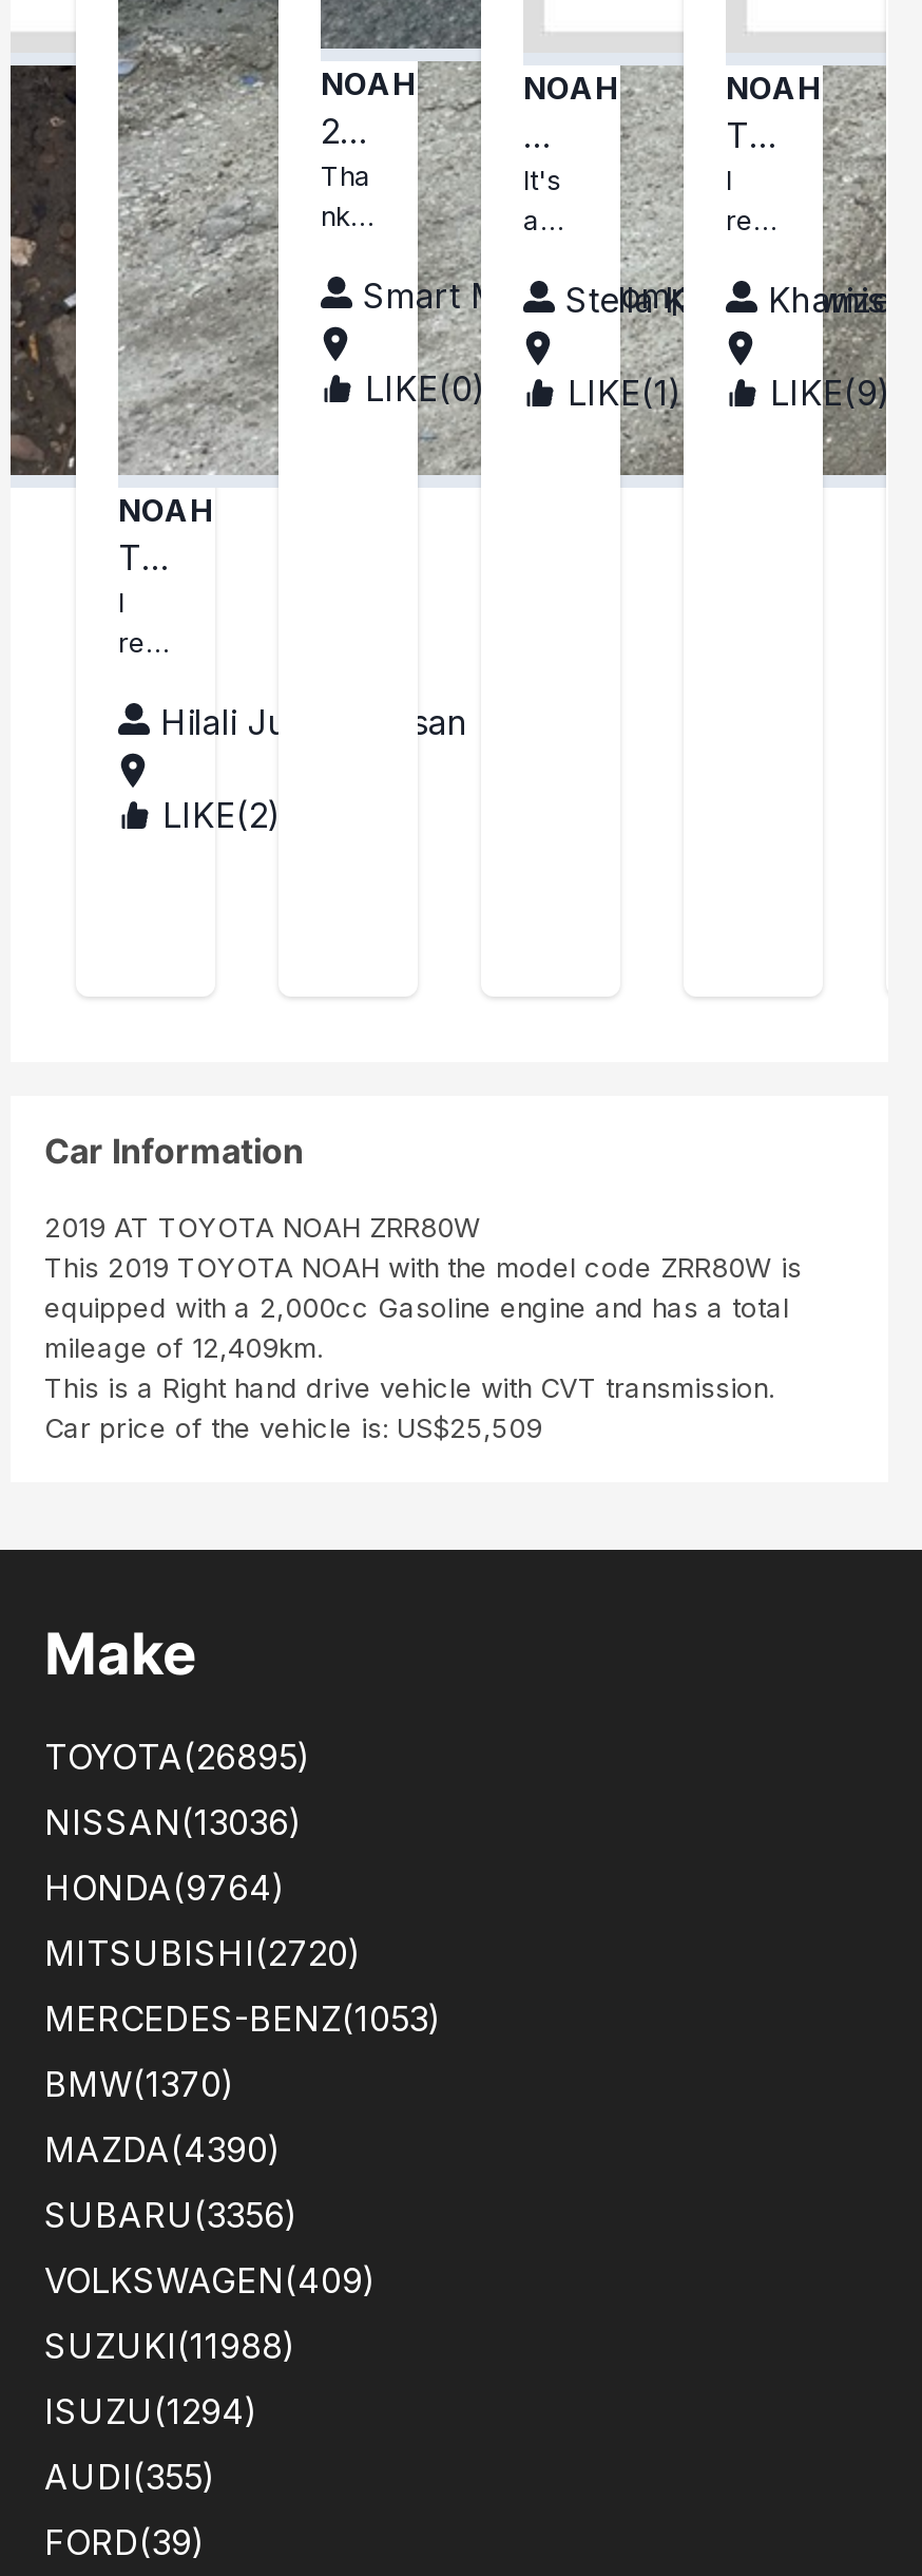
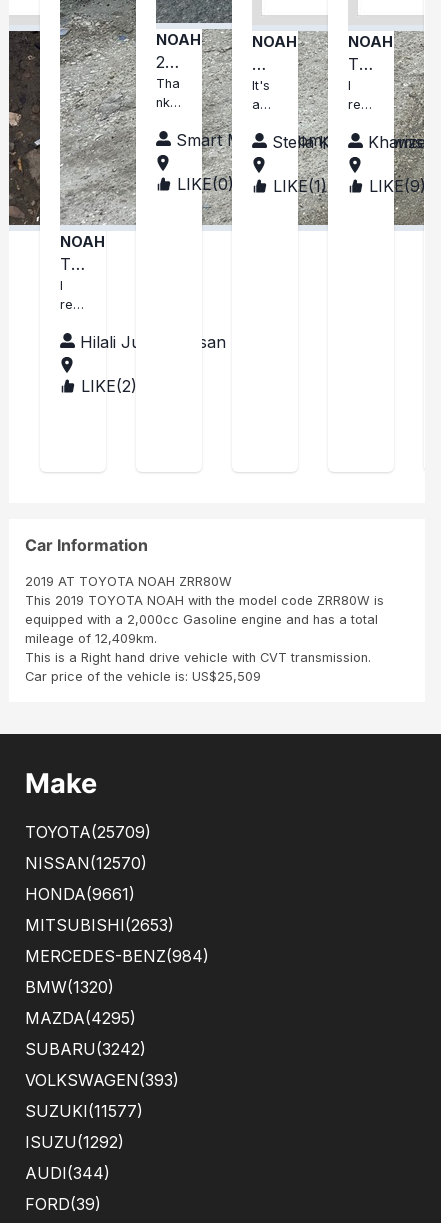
[44,1736,310,1778] TOYOTA(26895) -> [25,822,151,842] TOYOTA(25709)
[44,1802,302,1844] NISSAN (13036) -> [25,853,147,873] NISSAN (12570)
[44,1867,285,1909] HONDA(9764) -> [25,884,135,904] HONDA(9661)
[44,1932,361,1975] MITSUBISHI (2720) -> [25,915,174,935] MITSUBISHI (2653)
[44,1998,441,2040] MERCEDES-BENZ(1053) -> [25,946,209,966] MERCEDES-BENZ(984)
[44,2063,234,2106] BMW(1370) -> [25,977,114,997] BMW(1320)
[44,2129,281,2171] MAZDA(4390) -> [25,1008,136,1028] MAZDA(4295)
[44,2194,297,2236] SUBARU (3356) -> [25,1039,146,1059] SUBARU (3242)
[44,2260,376,2302] VOLKSWAGEN (409) -> [25,1070,179,1090] VOLKSWAGEN (393)
[44,2325,295,2367] SUZUKI (11988) -> [25,1101,143,1121] SUZUKI (11577)
[44,2391,257,2433] ISUZU (1294) -> [25,1132,124,1152] ISUZU (1292)
[44,2456,215,2498] AUDI (355) -> [25,1163,110,1183] AUDI (344)

